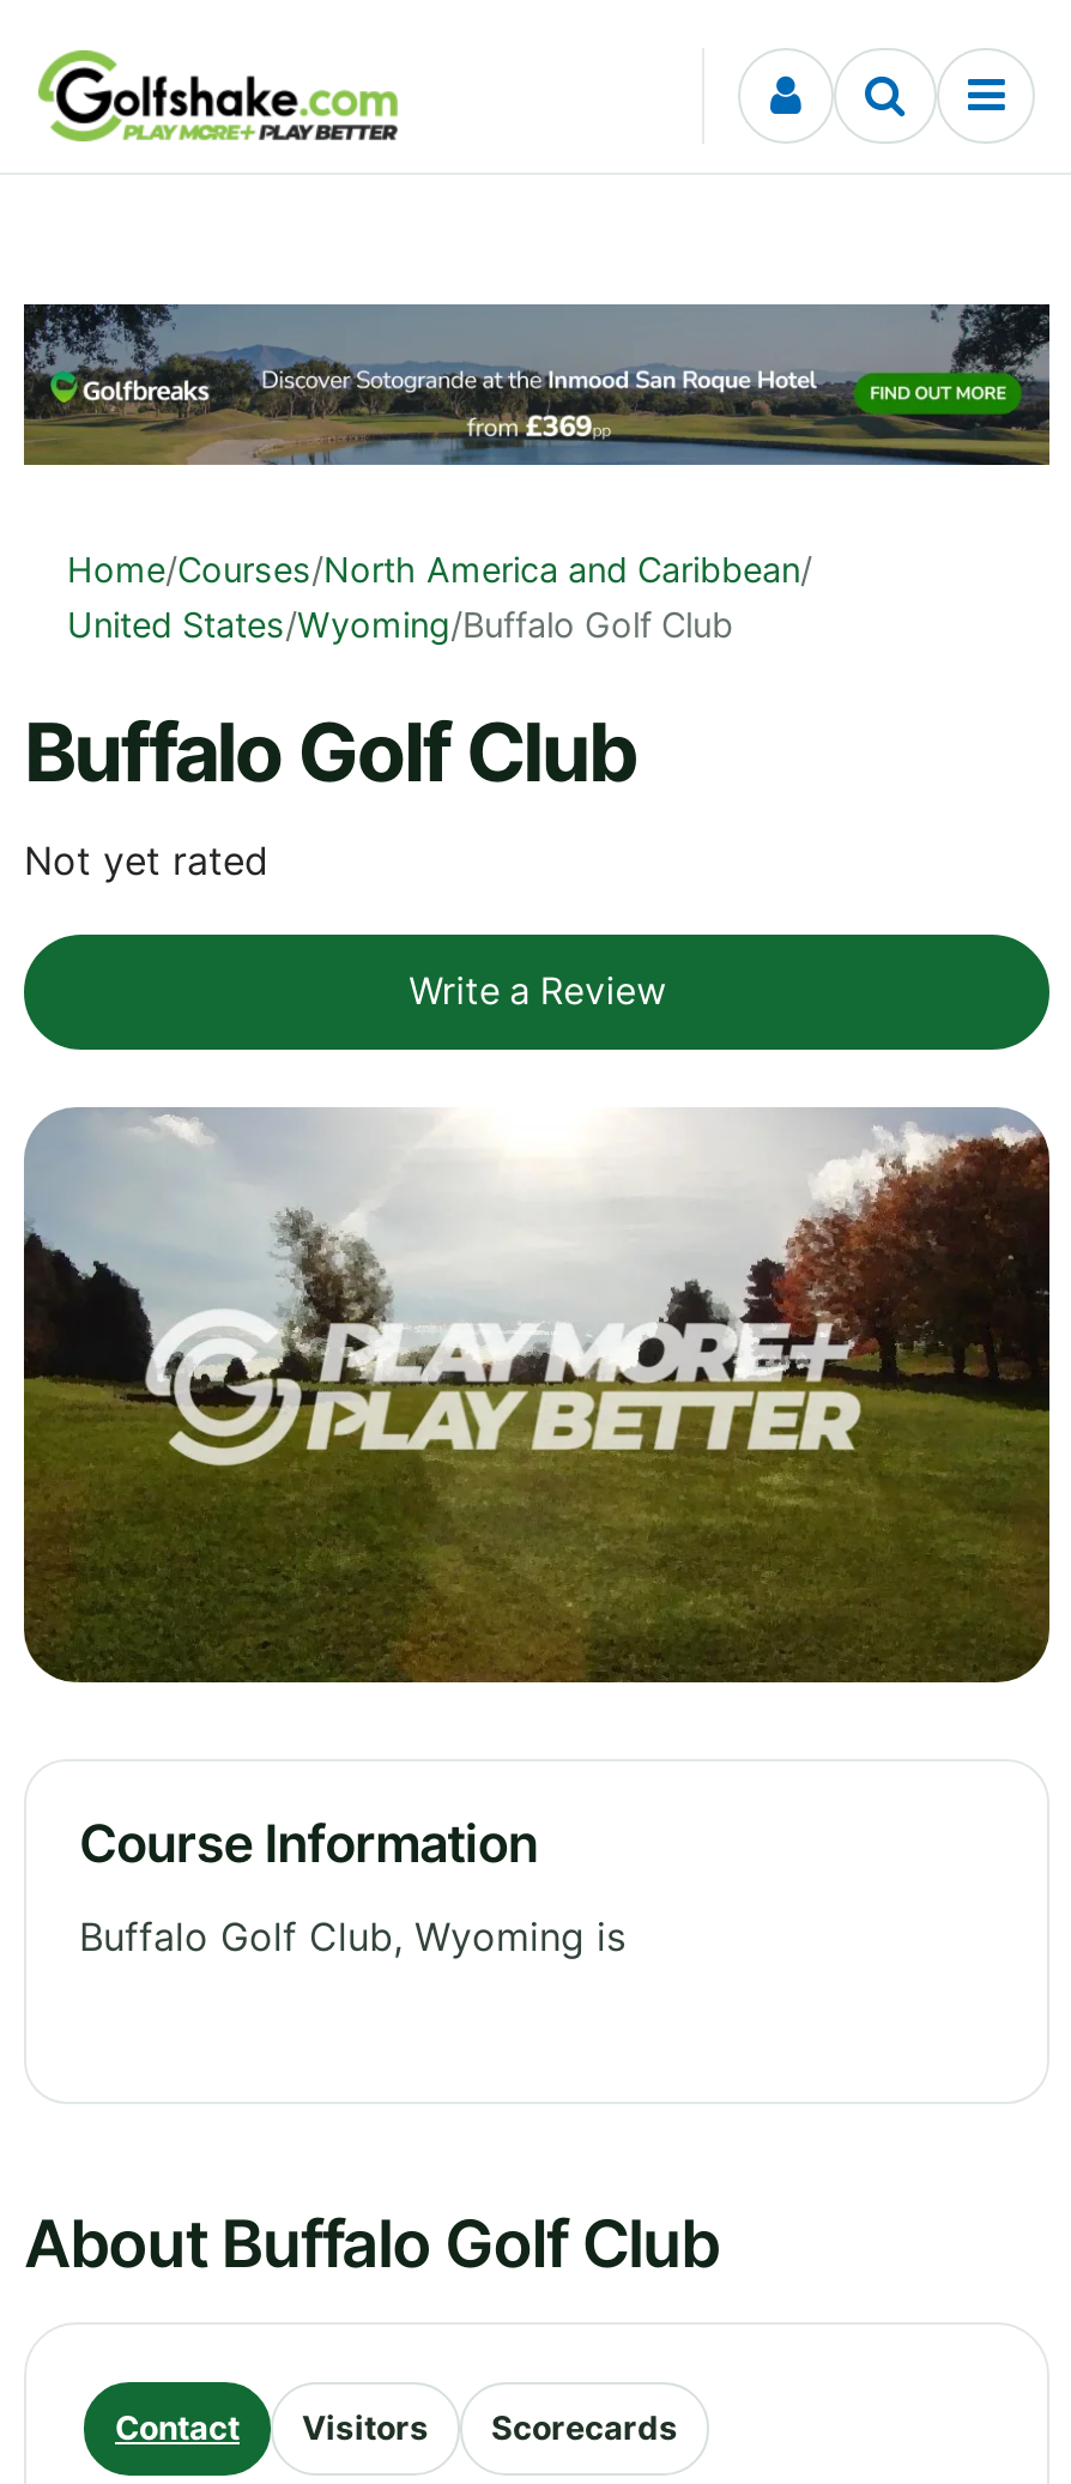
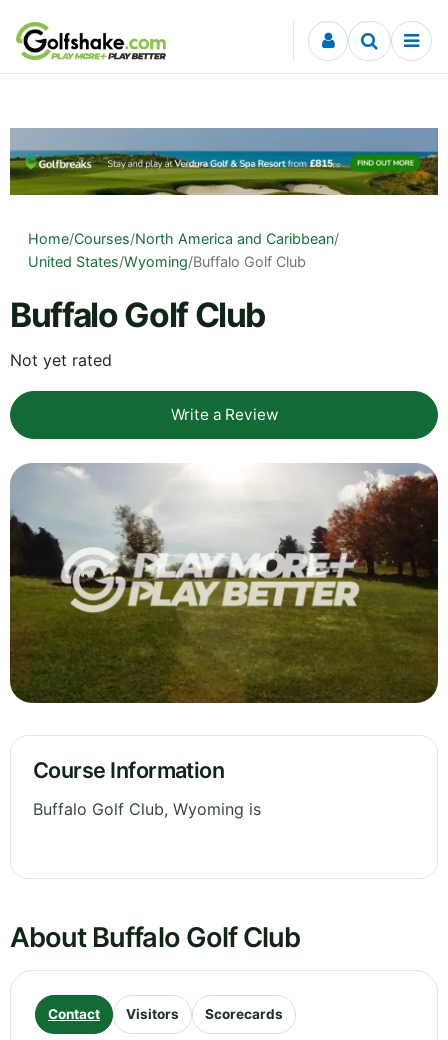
[22,302,1052,467] [image] -> [9,127,439,196] [image]

